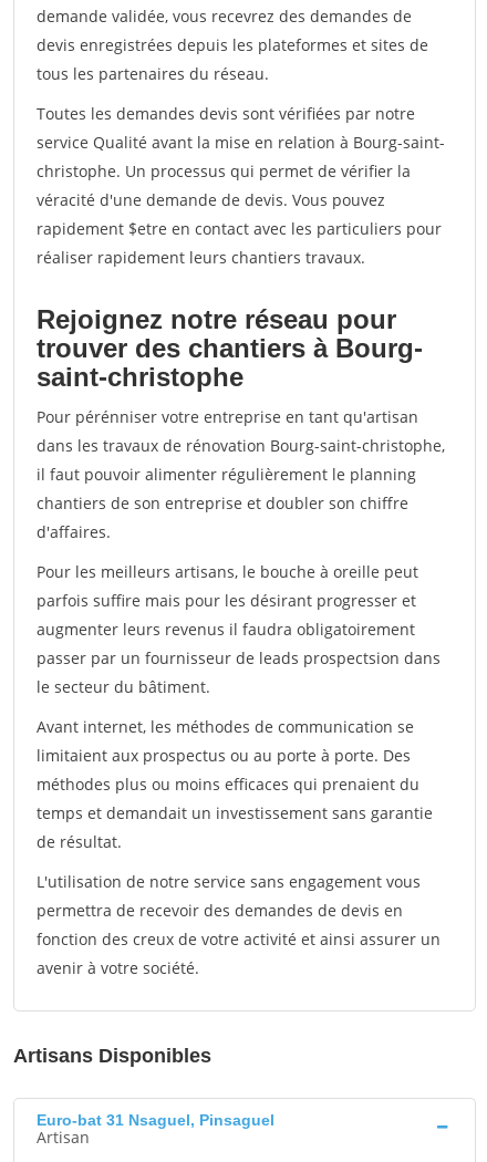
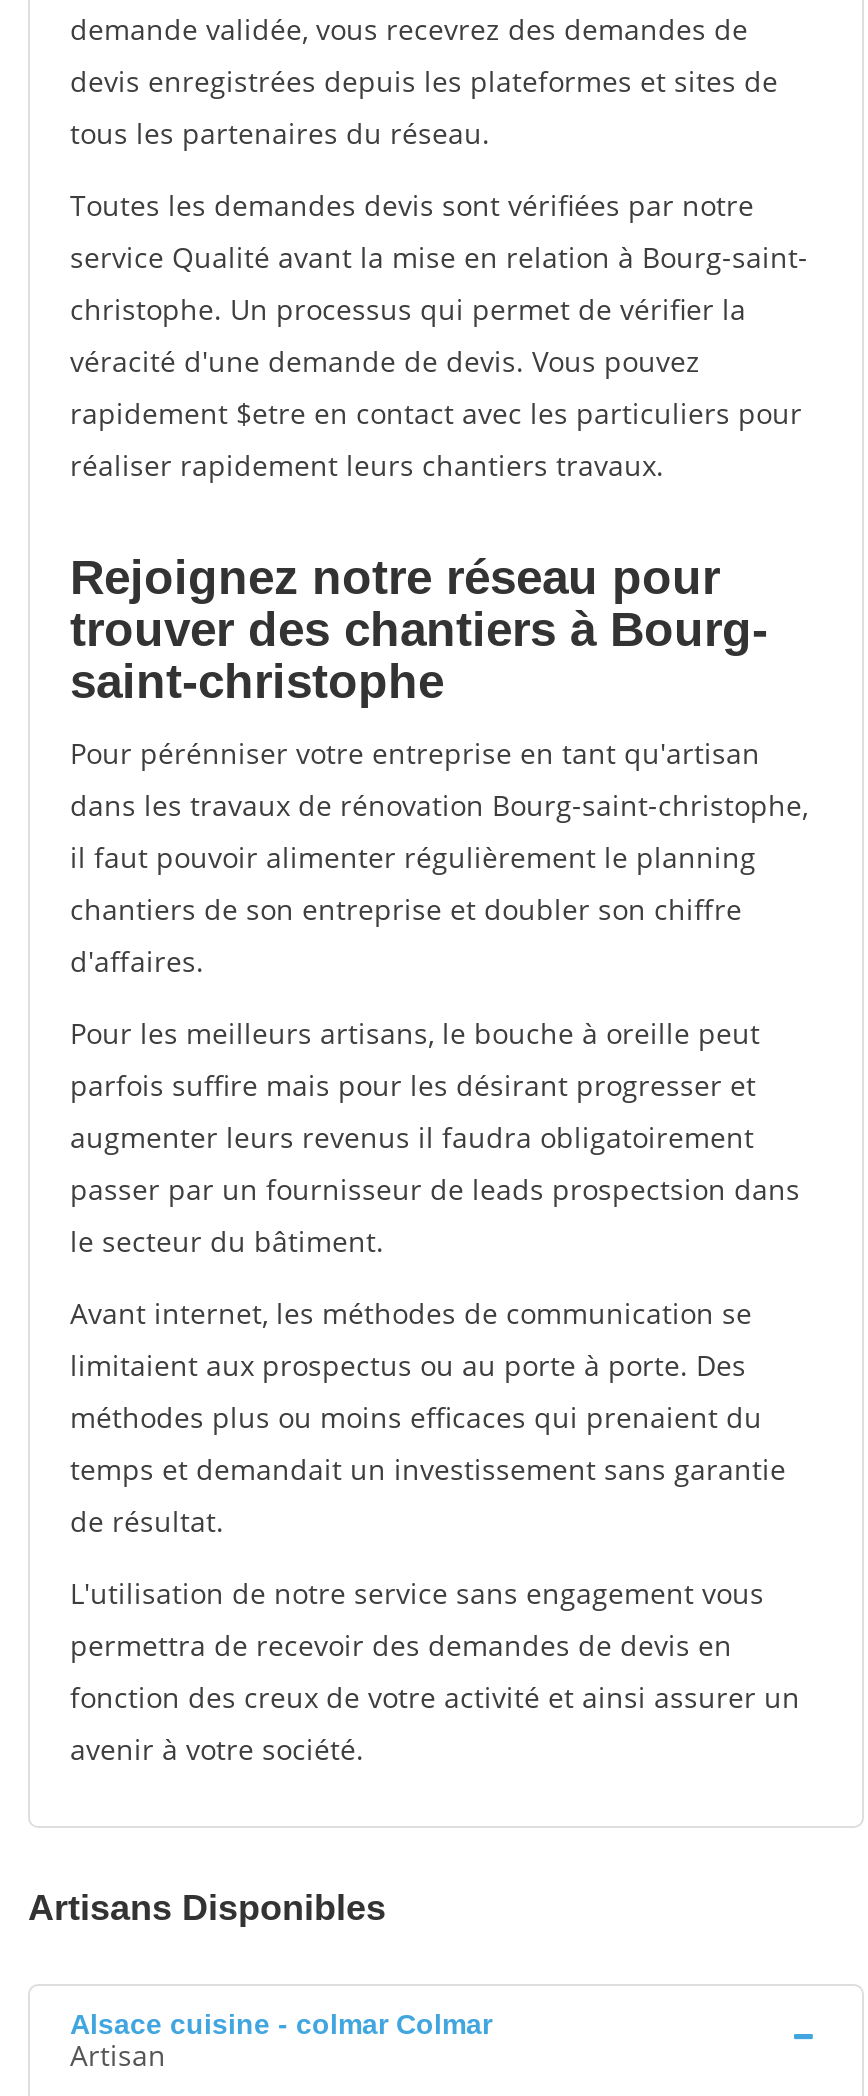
[37,1111,274,1129] Euro-bat 31 Nsaguel, Pinsaguel -> [70,2008,492,2040] Alsace cuisine - colmar Colmar

